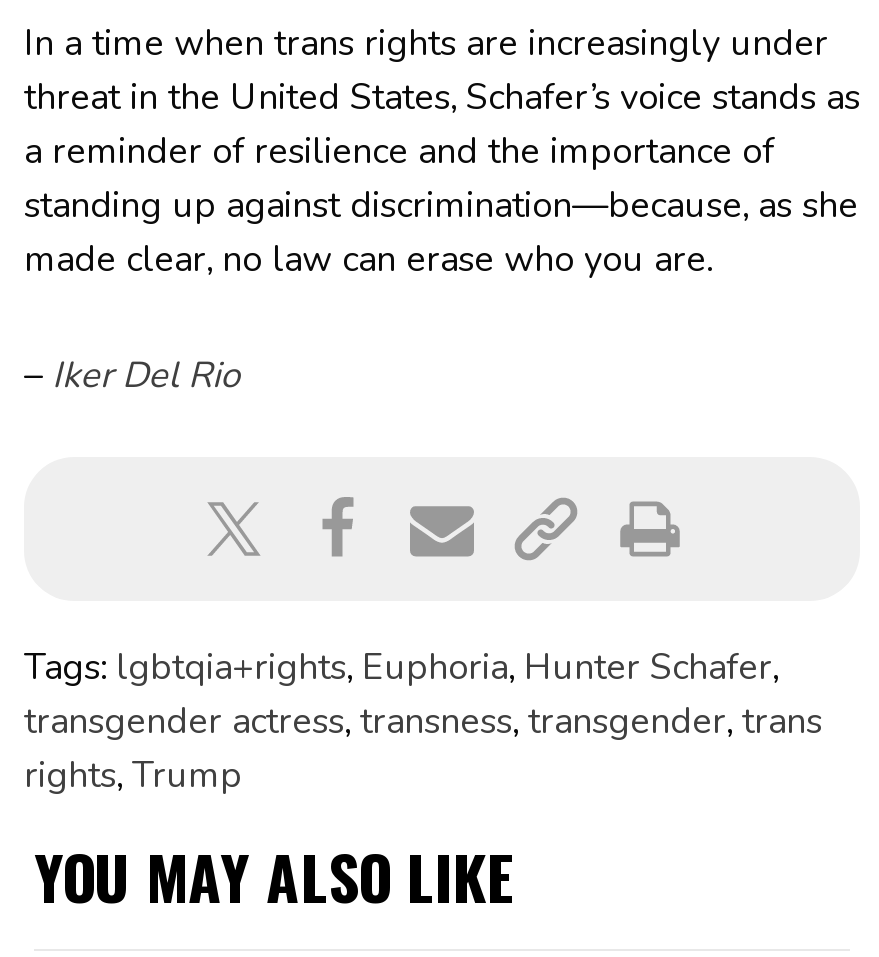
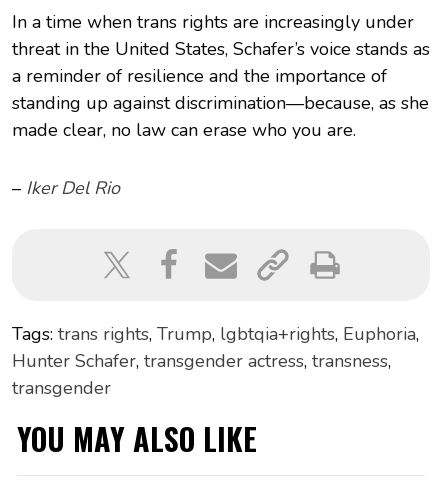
[24,642,822,798] Tags: lgbtqia+rights, Euphoria, Hunter Schafer, | transgender actress, transness, transgender, trans | rights, Trump -> [12,322,419,400] Tags: trans rights, Trump, lgbtqia+rights, Euphoria, | Hunter Schafer, transgender actress, transness, | transgender

